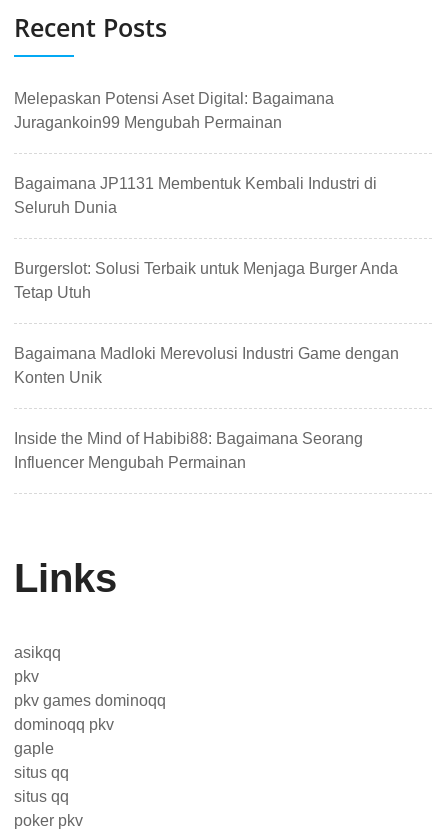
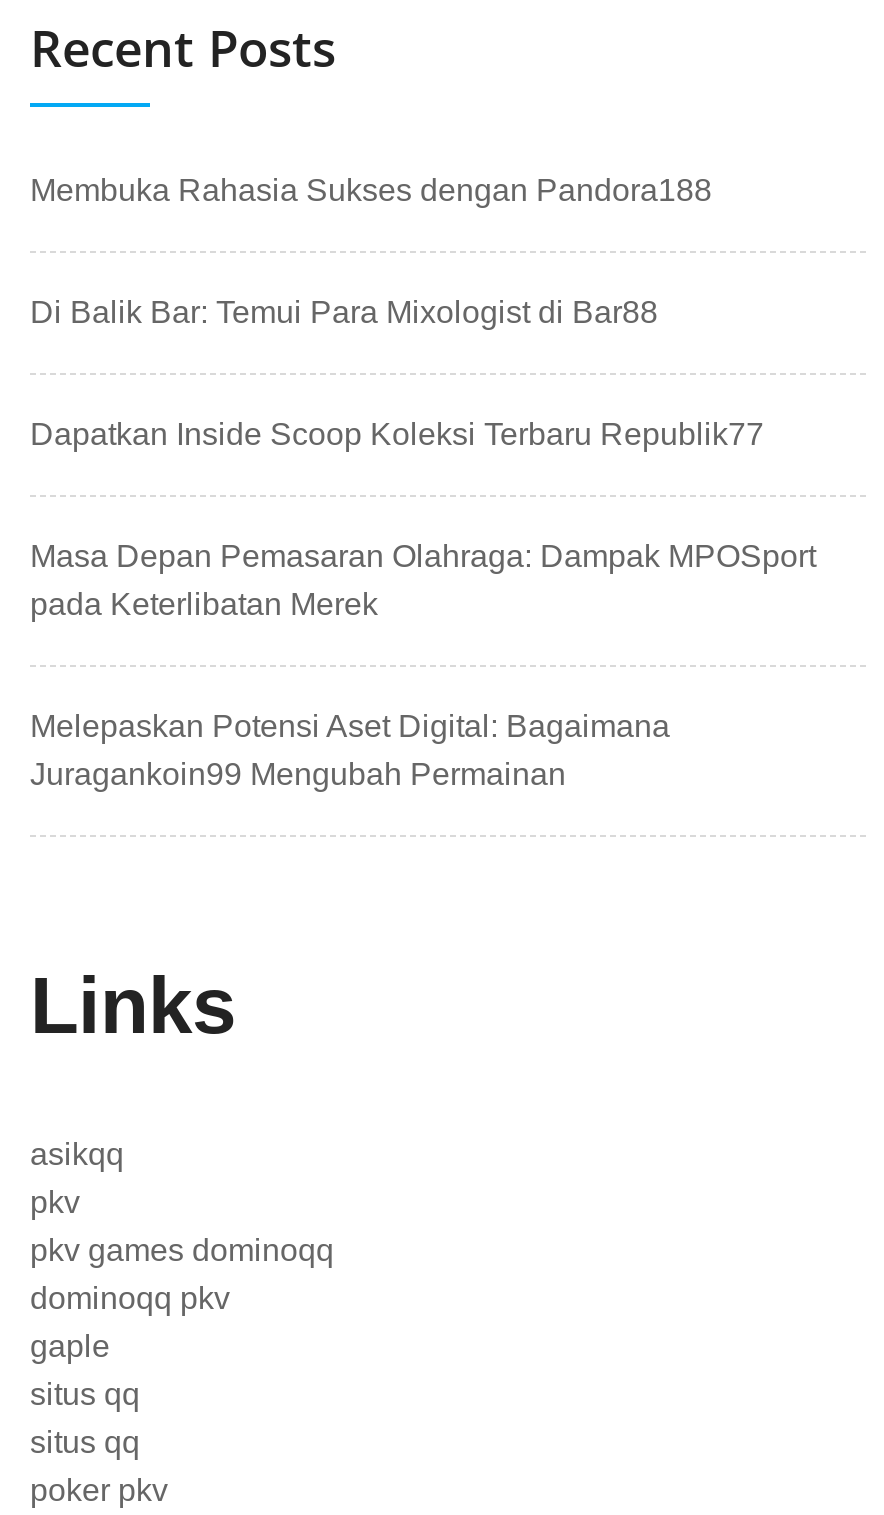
none -> [30,173,712,207] Membuka Rahasia Sukses dengan Pandora188
none -> [30,295,658,329] Di Balik Bar: Temui Para Mixologist di Bar88
none -> [30,417,764,451] Dapatkan Inside Scoop Koleksi Terbaru Republik77
none -> [30,539,816,621] Masa Depan Pemasaran Olahraga: Dampak MPOSport | pada Keterlibatan Merek
moved [14,90,334,131] -> [30,709,670,791]: Melepaskan Potensi Aset Digital: Bagaimana | Juragankoin99 Mengubah Permainan
[14,175,377,216] Bagaimana JP1131 Membentuk Kembali Industri di | Seluruh Dunia -> none
[14,260,398,301] Burgerslot: Solusi Terbaik untuk Menjaga Burger Anda | Tetap Utuh -> none
[14,345,399,386] Bagaimana Madloki Merevolusi Industri Game dengan | Konten Unik -> none
[14,430,363,471] Inside the Mind of Habibi88: Bagaimana Seorang | Influencer Mengubah Permainan -> none

